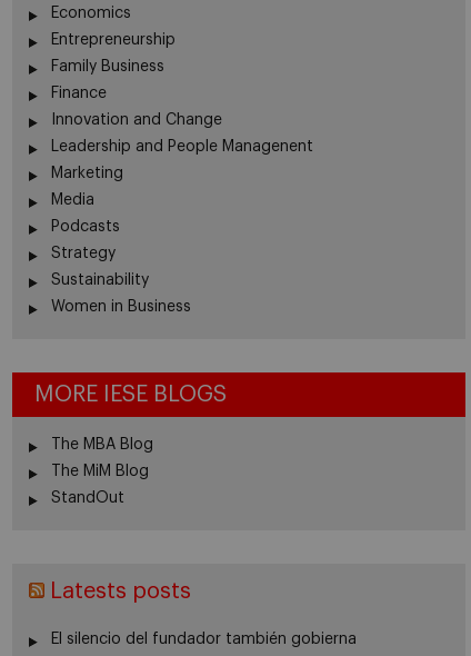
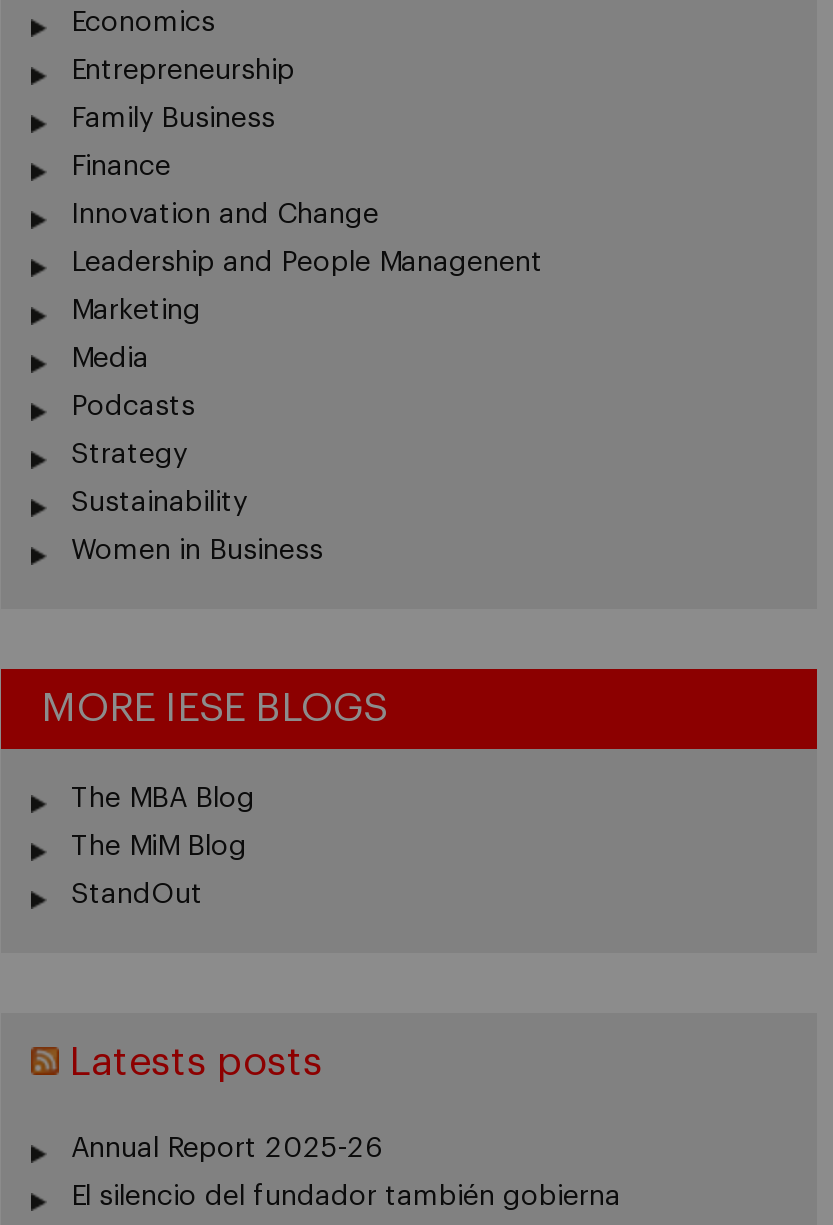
none -> [71,1135,383,1163] Annual Report 2025-26

